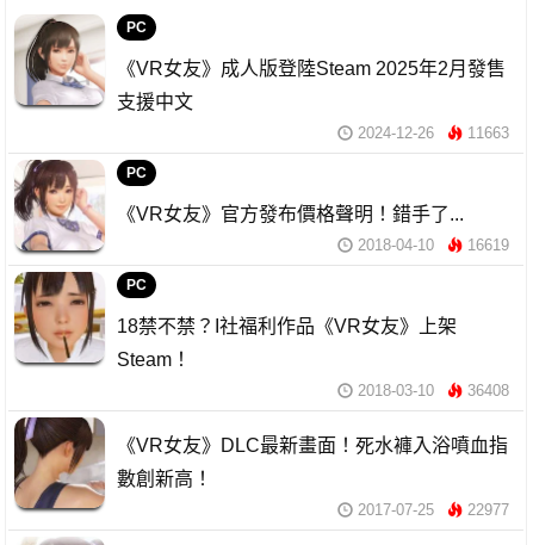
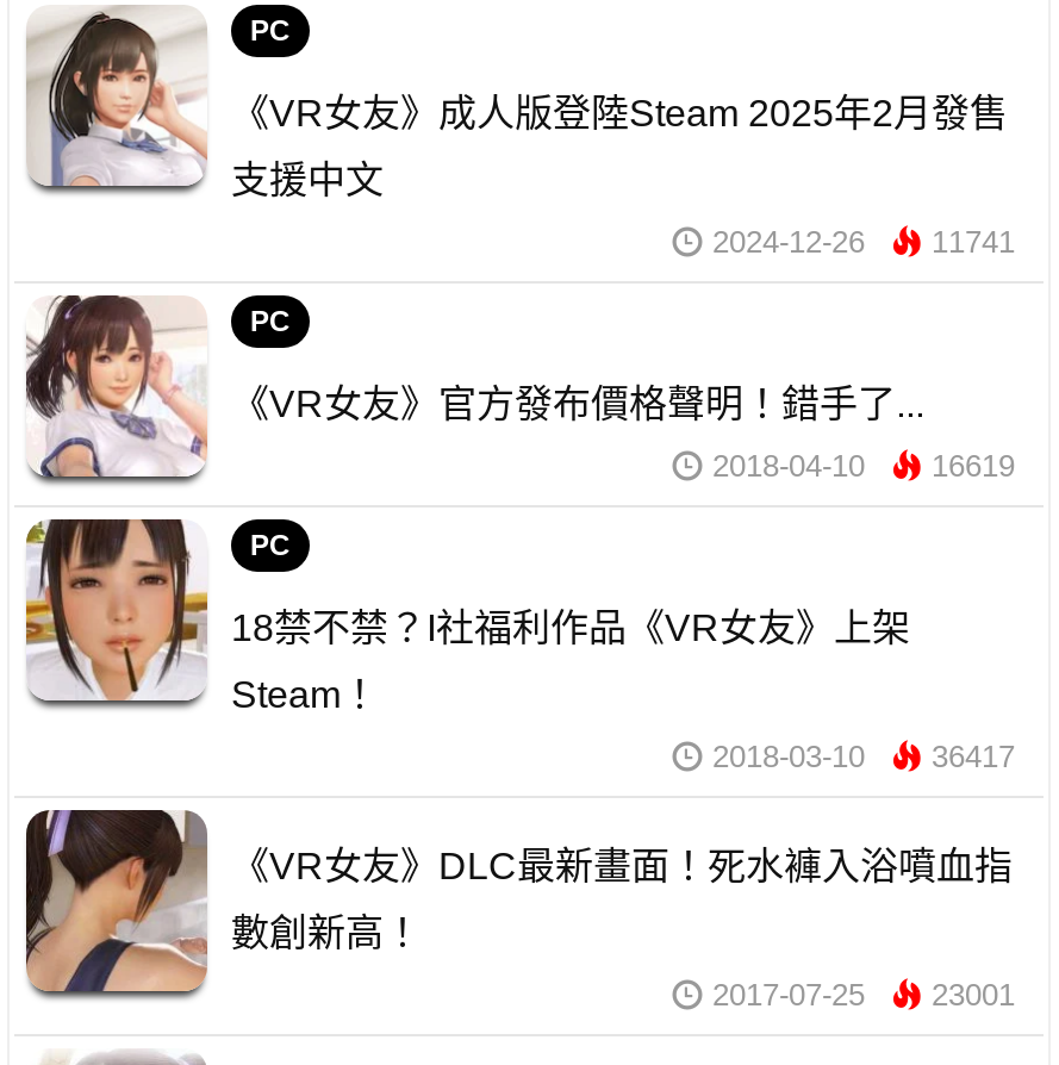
[358,124,509,142] 2024-12-26 11663 -> [712,223,1015,259] 2024-12-26 11741
[358,381,509,399] 2018-03-10 36408 -> [712,738,1015,774] 2018-03-10 36417
[358,501,509,518] 2017-07-25 22977 -> [712,976,1015,1012] 2017-07-25 23001

